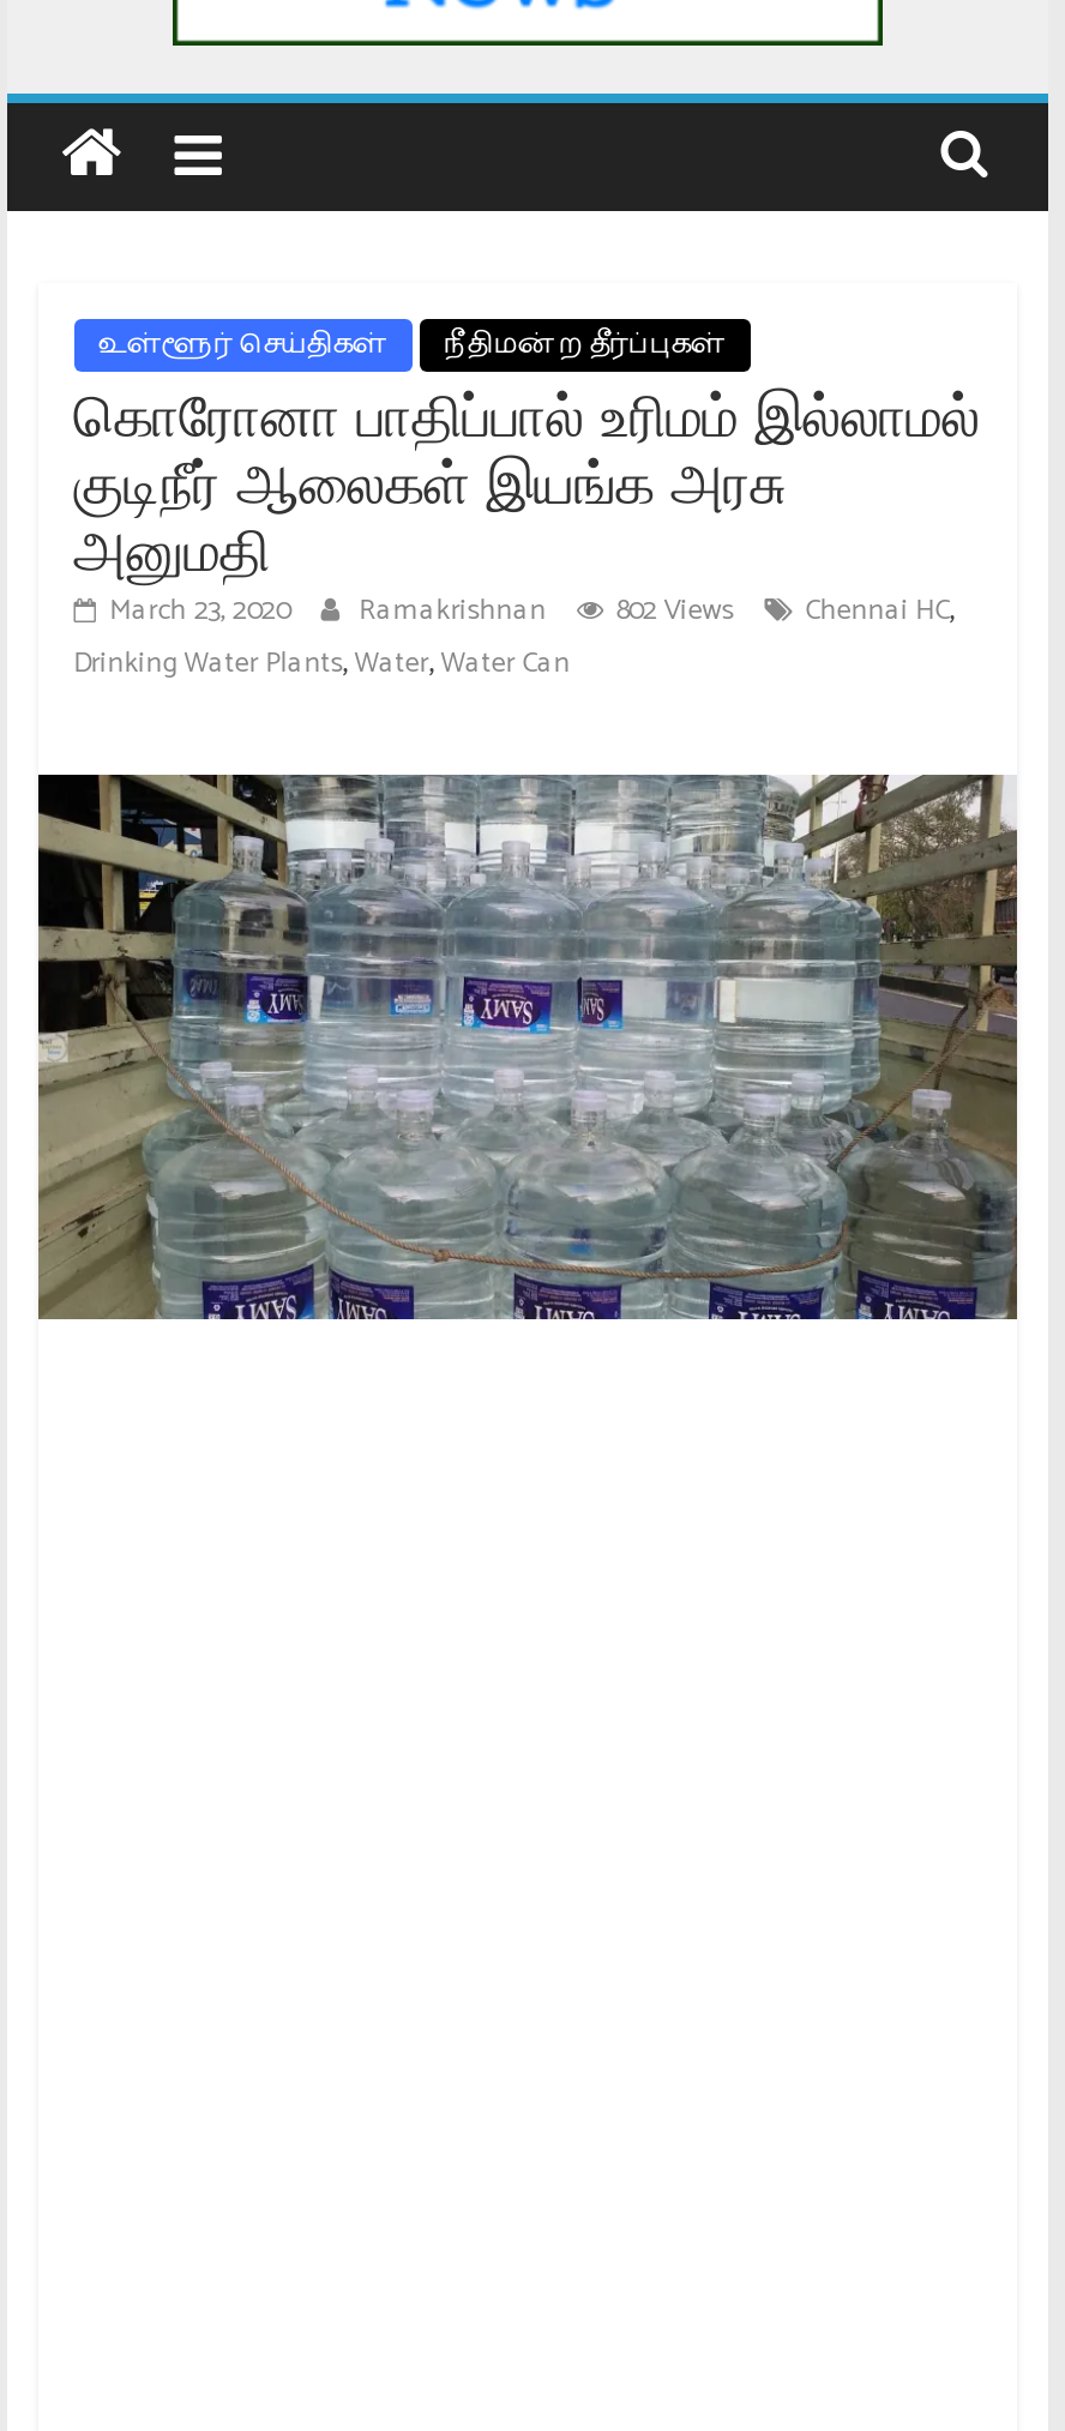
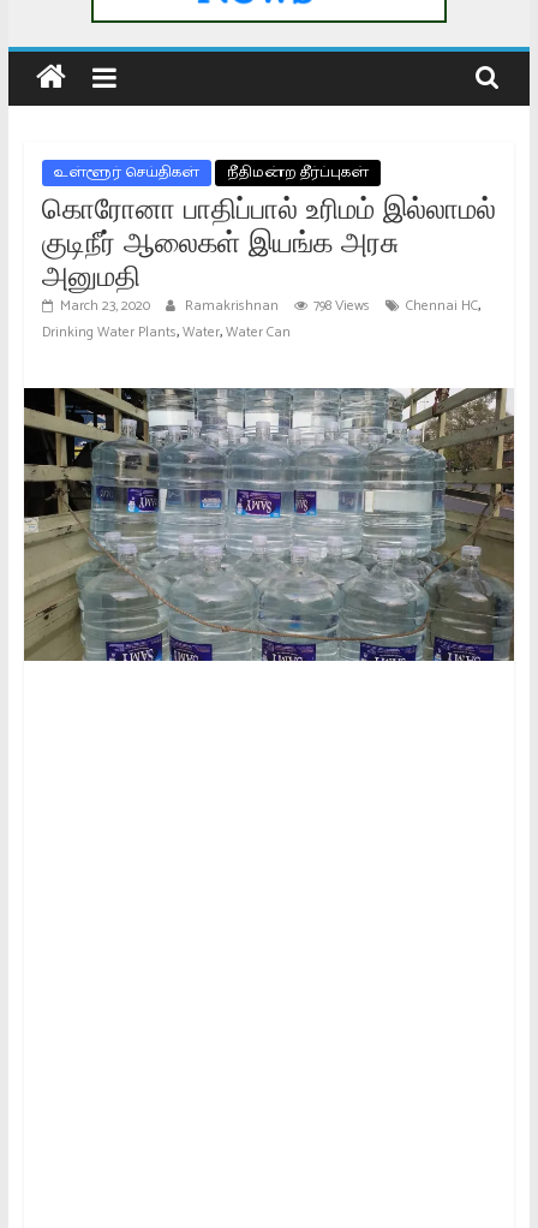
[616,588,734,633] 802 Views -> [313,294,370,317] 798 Views

